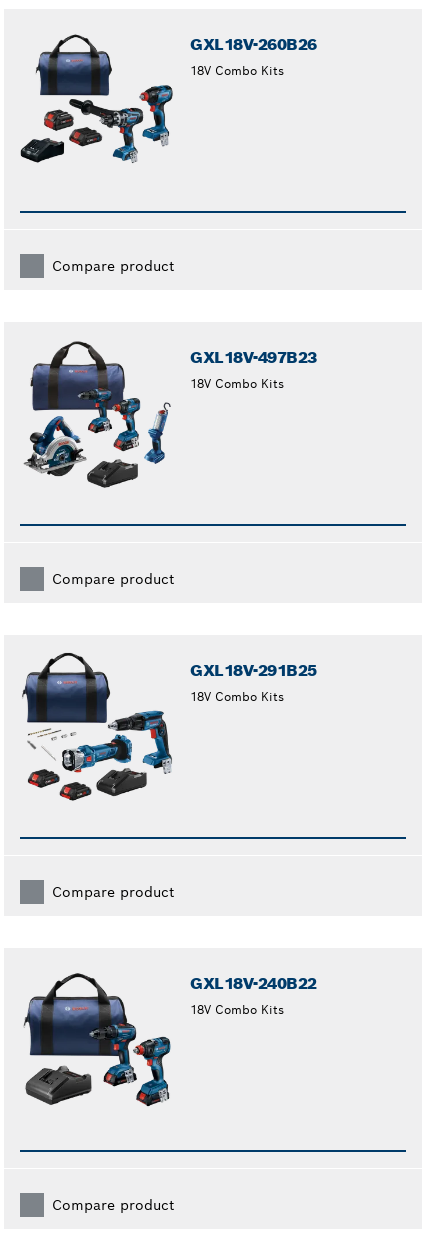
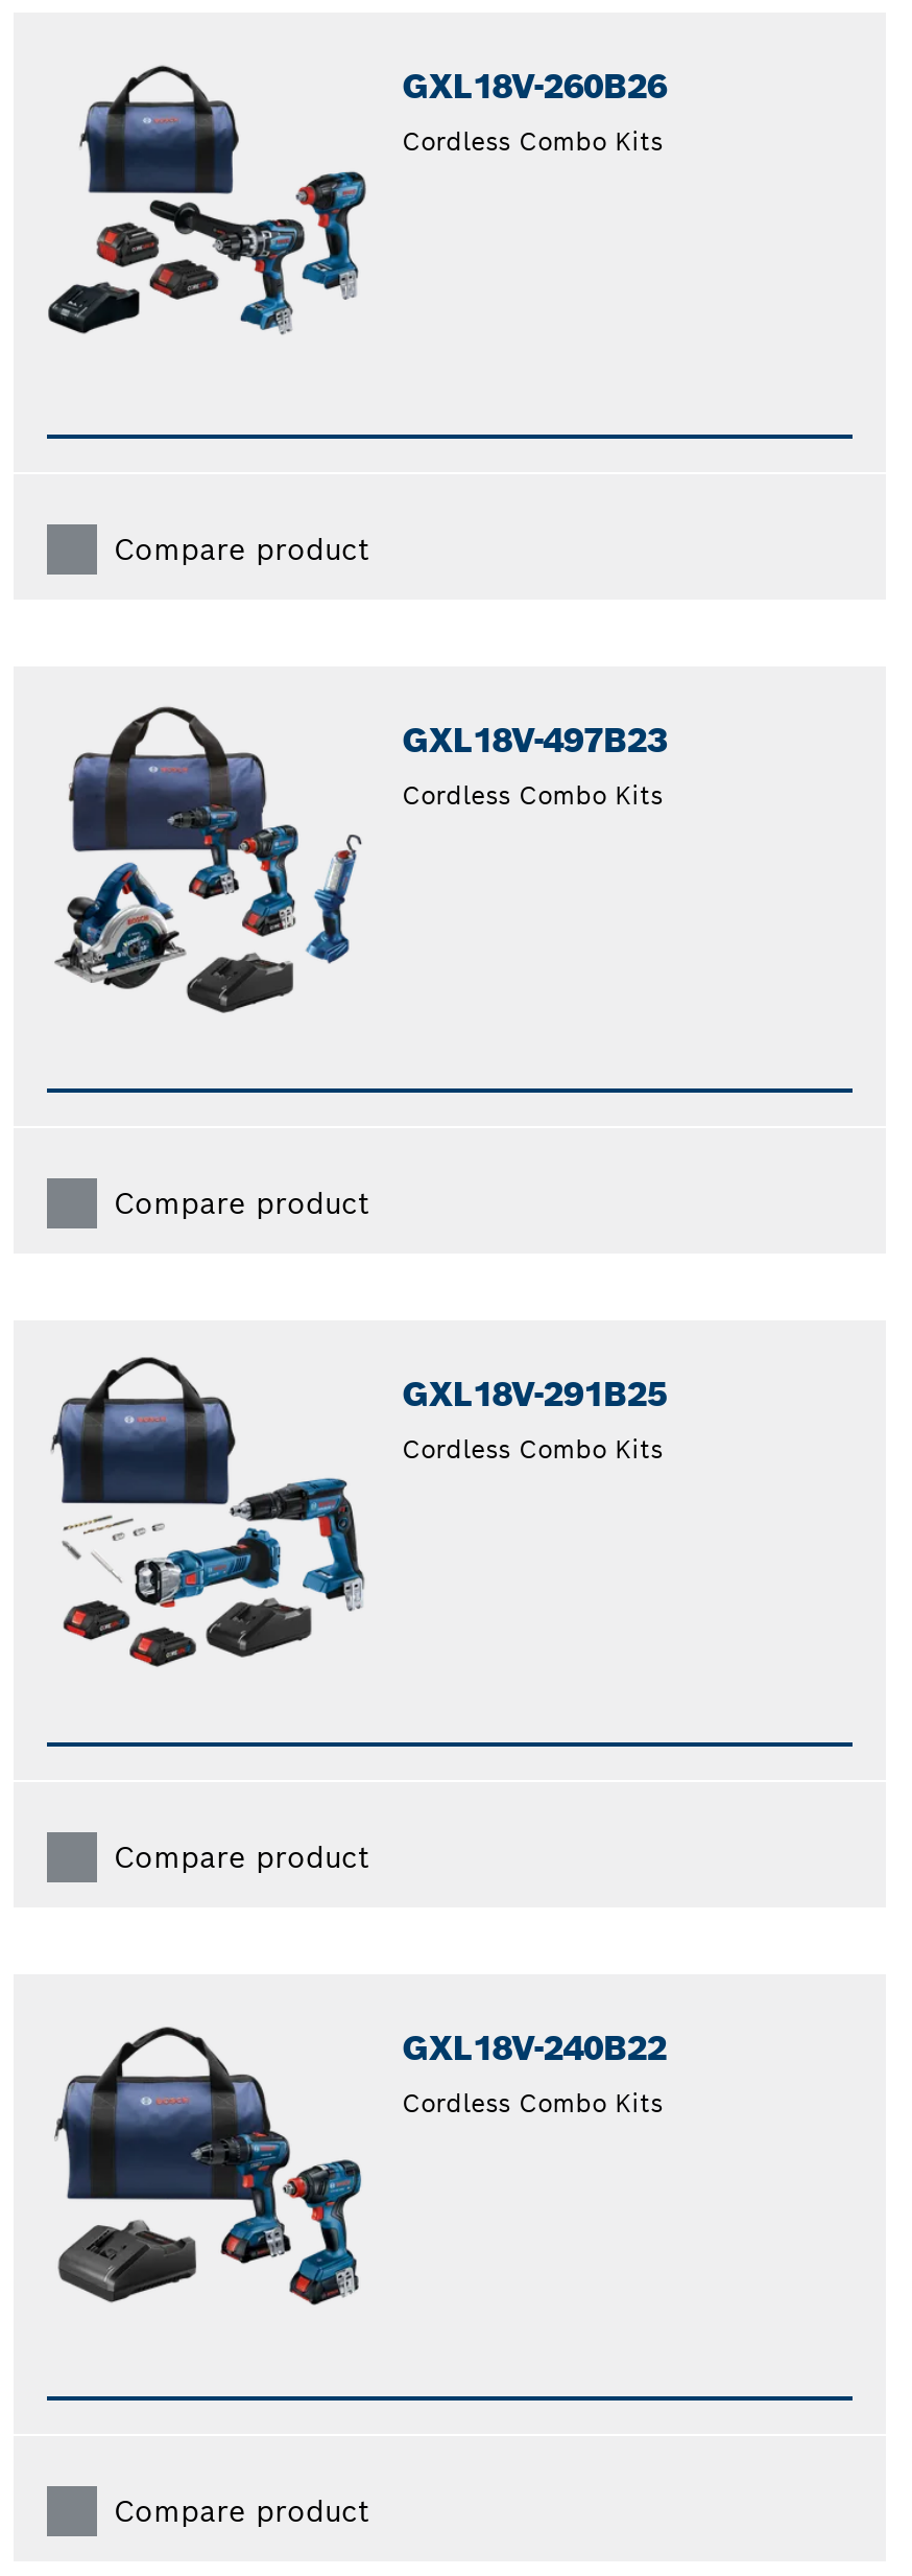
[190,63,284,78] 18V Combo Kits -> [402,125,663,156] Cordless Combo Kits
[190,376,284,391] 18V Combo Kits -> [402,779,663,810] Cordless Combo Kits
[190,689,284,704] 18V Combo Kits -> [402,1433,663,1464] Cordless Combo Kits
[190,1002,284,1017] 18V Combo Kits -> [402,2087,663,2119] Cordless Combo Kits

